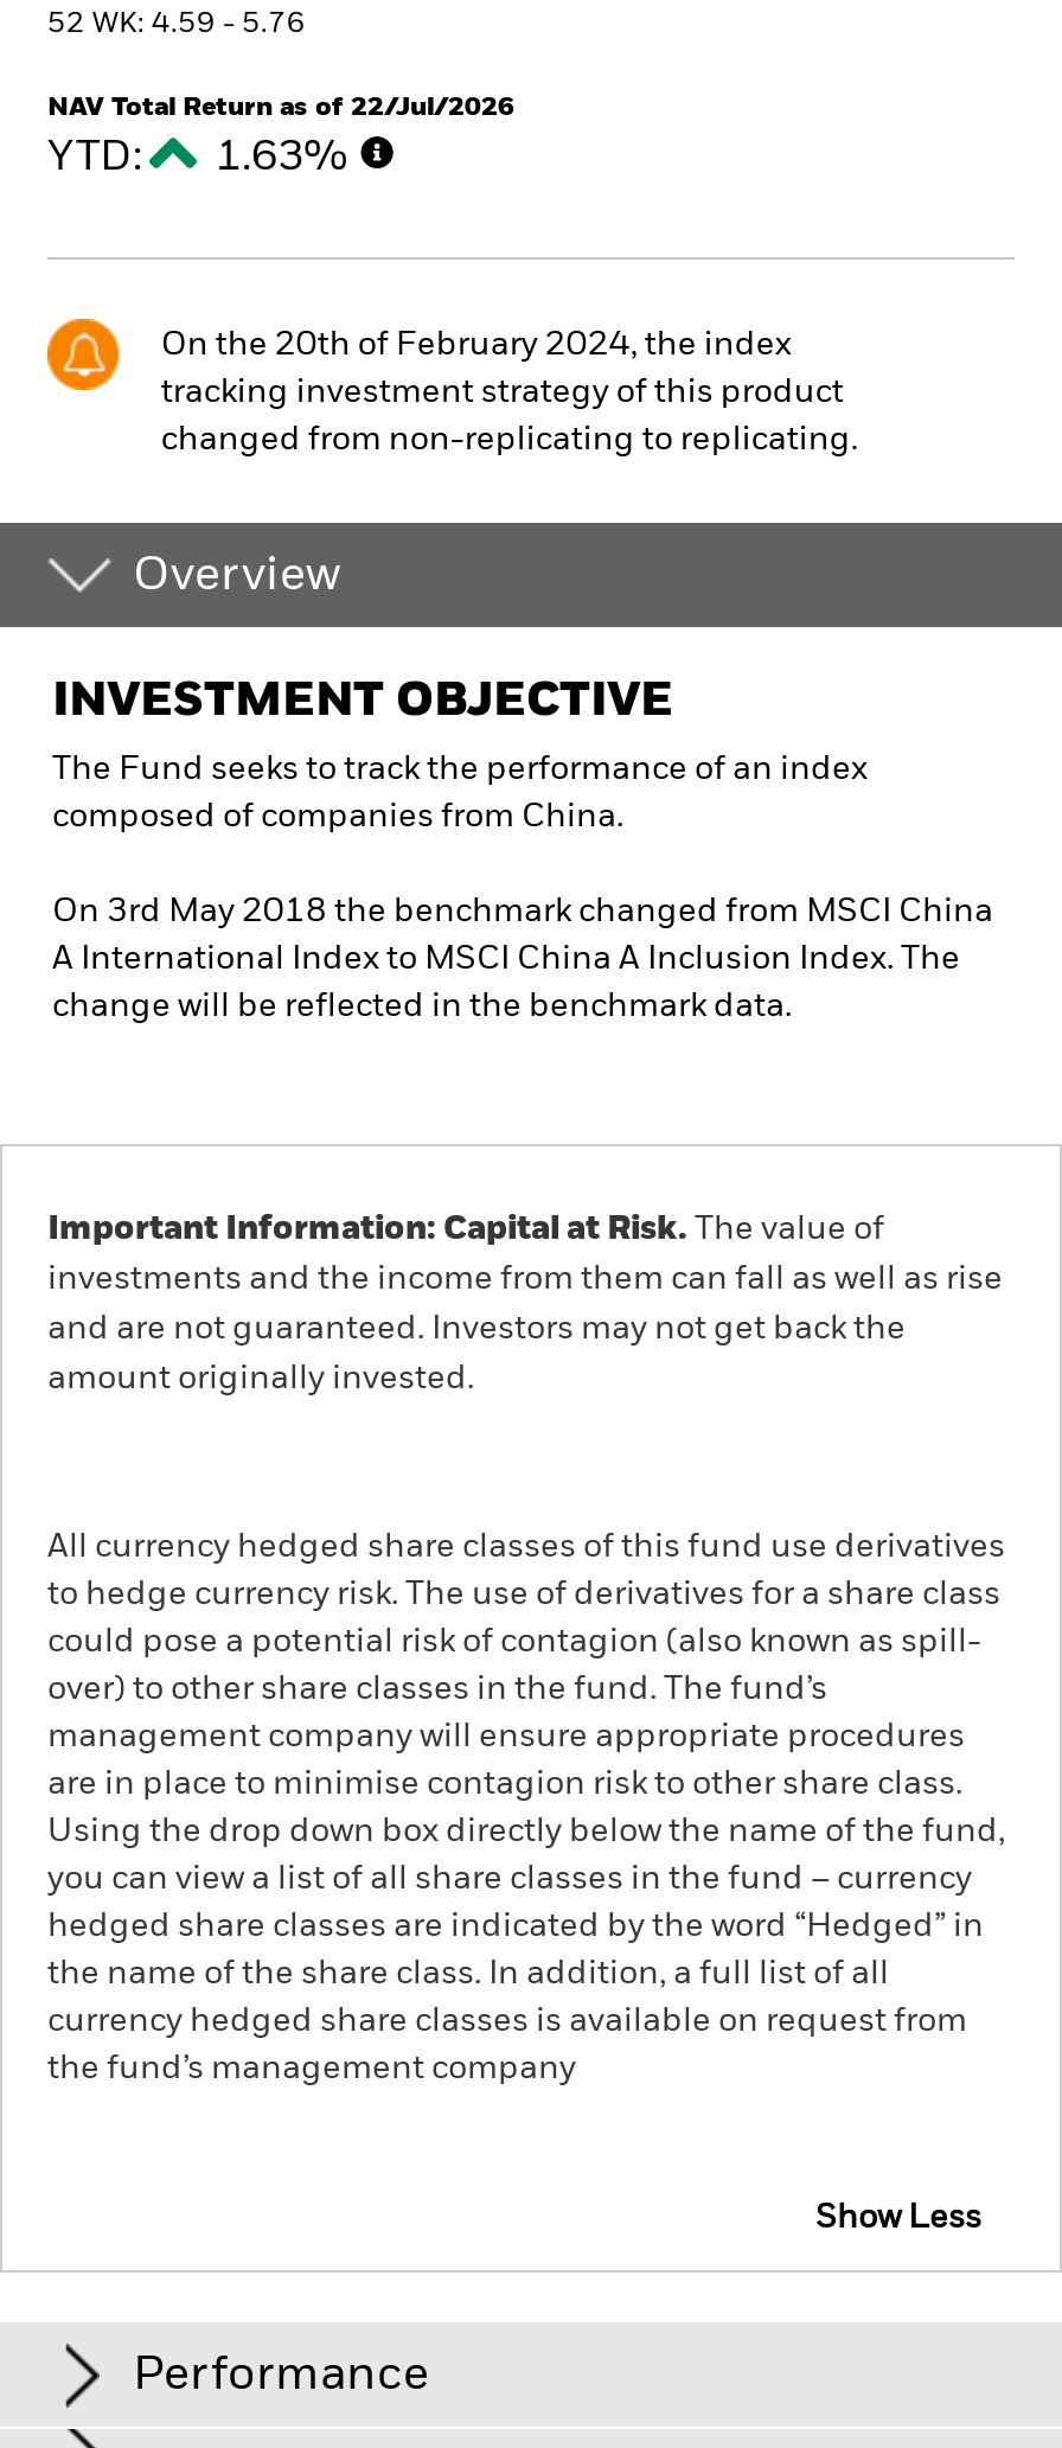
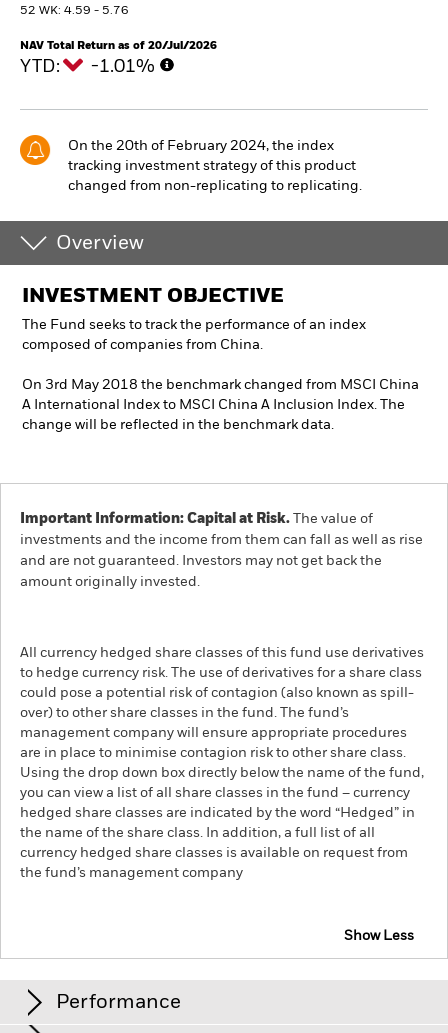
[47,94,514,120] NAV Total Return as of 22/Jul/2026 -> [20,40,217,51] NAV Total Return as of 20/Jul/2026
[47,136,358,179] YTD: 1.63% -> [20,58,159,76] YTD: -1.01%

